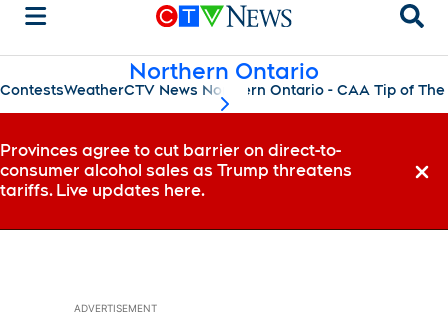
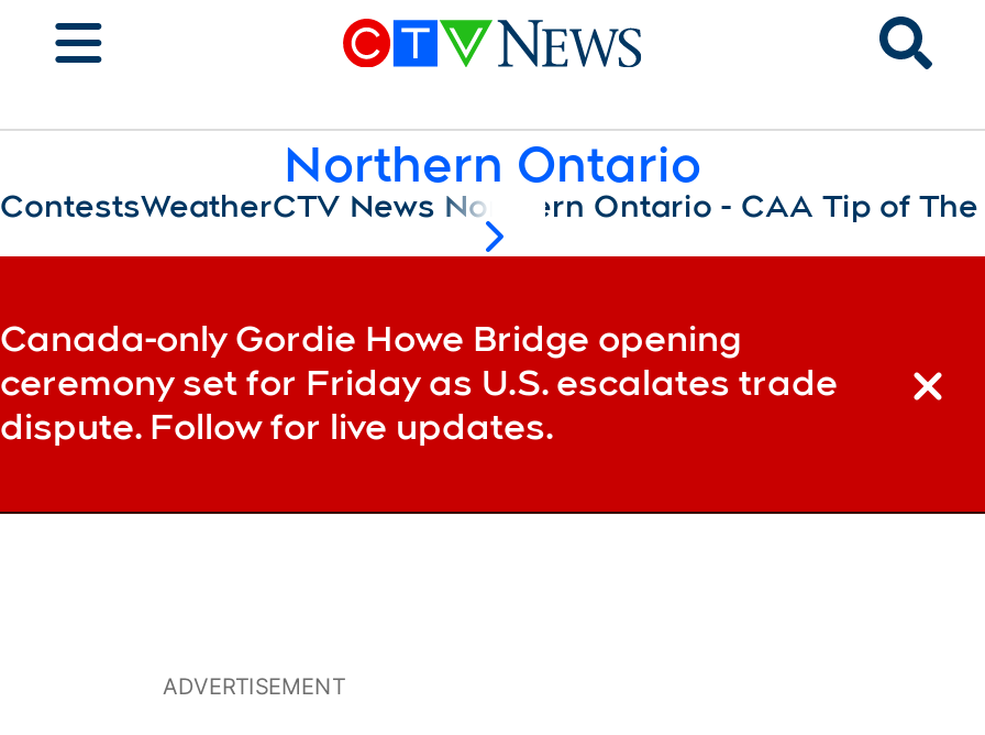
[0,141,352,200] Provinces agree to cut barrier on direct-to- | consumer alcohol sales as Trump threatens | tariffs. Live updates here. -> [0,318,838,448] Canada-only Gordie Howe Bridge opening | ceremony set for Friday as U.S. escalates trade | dispute. Follow for live updates.

